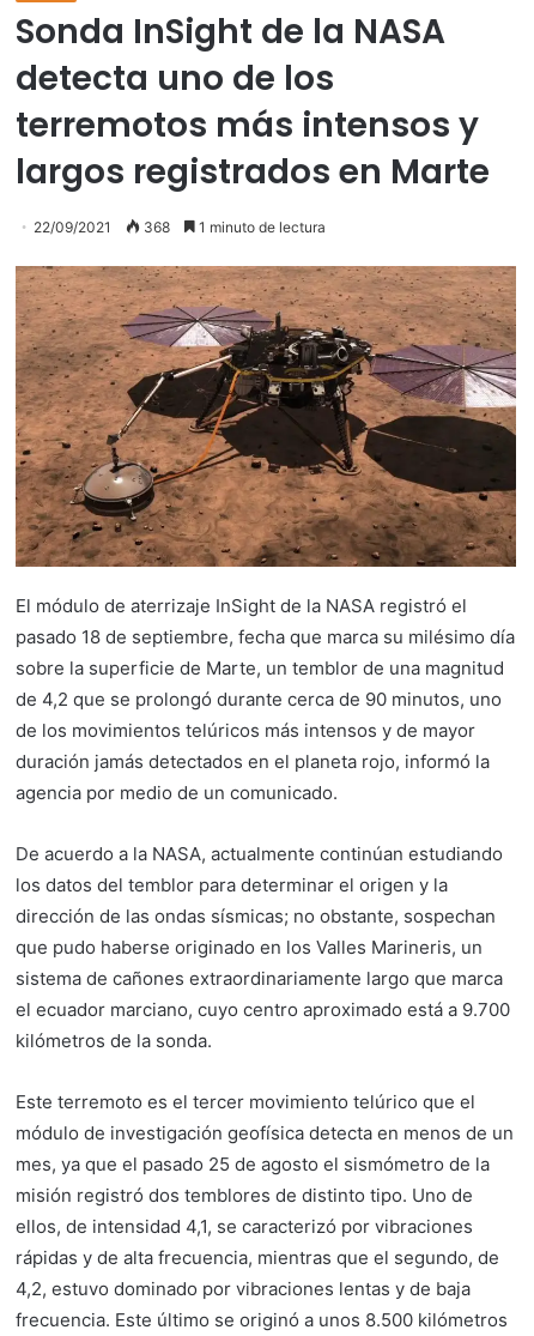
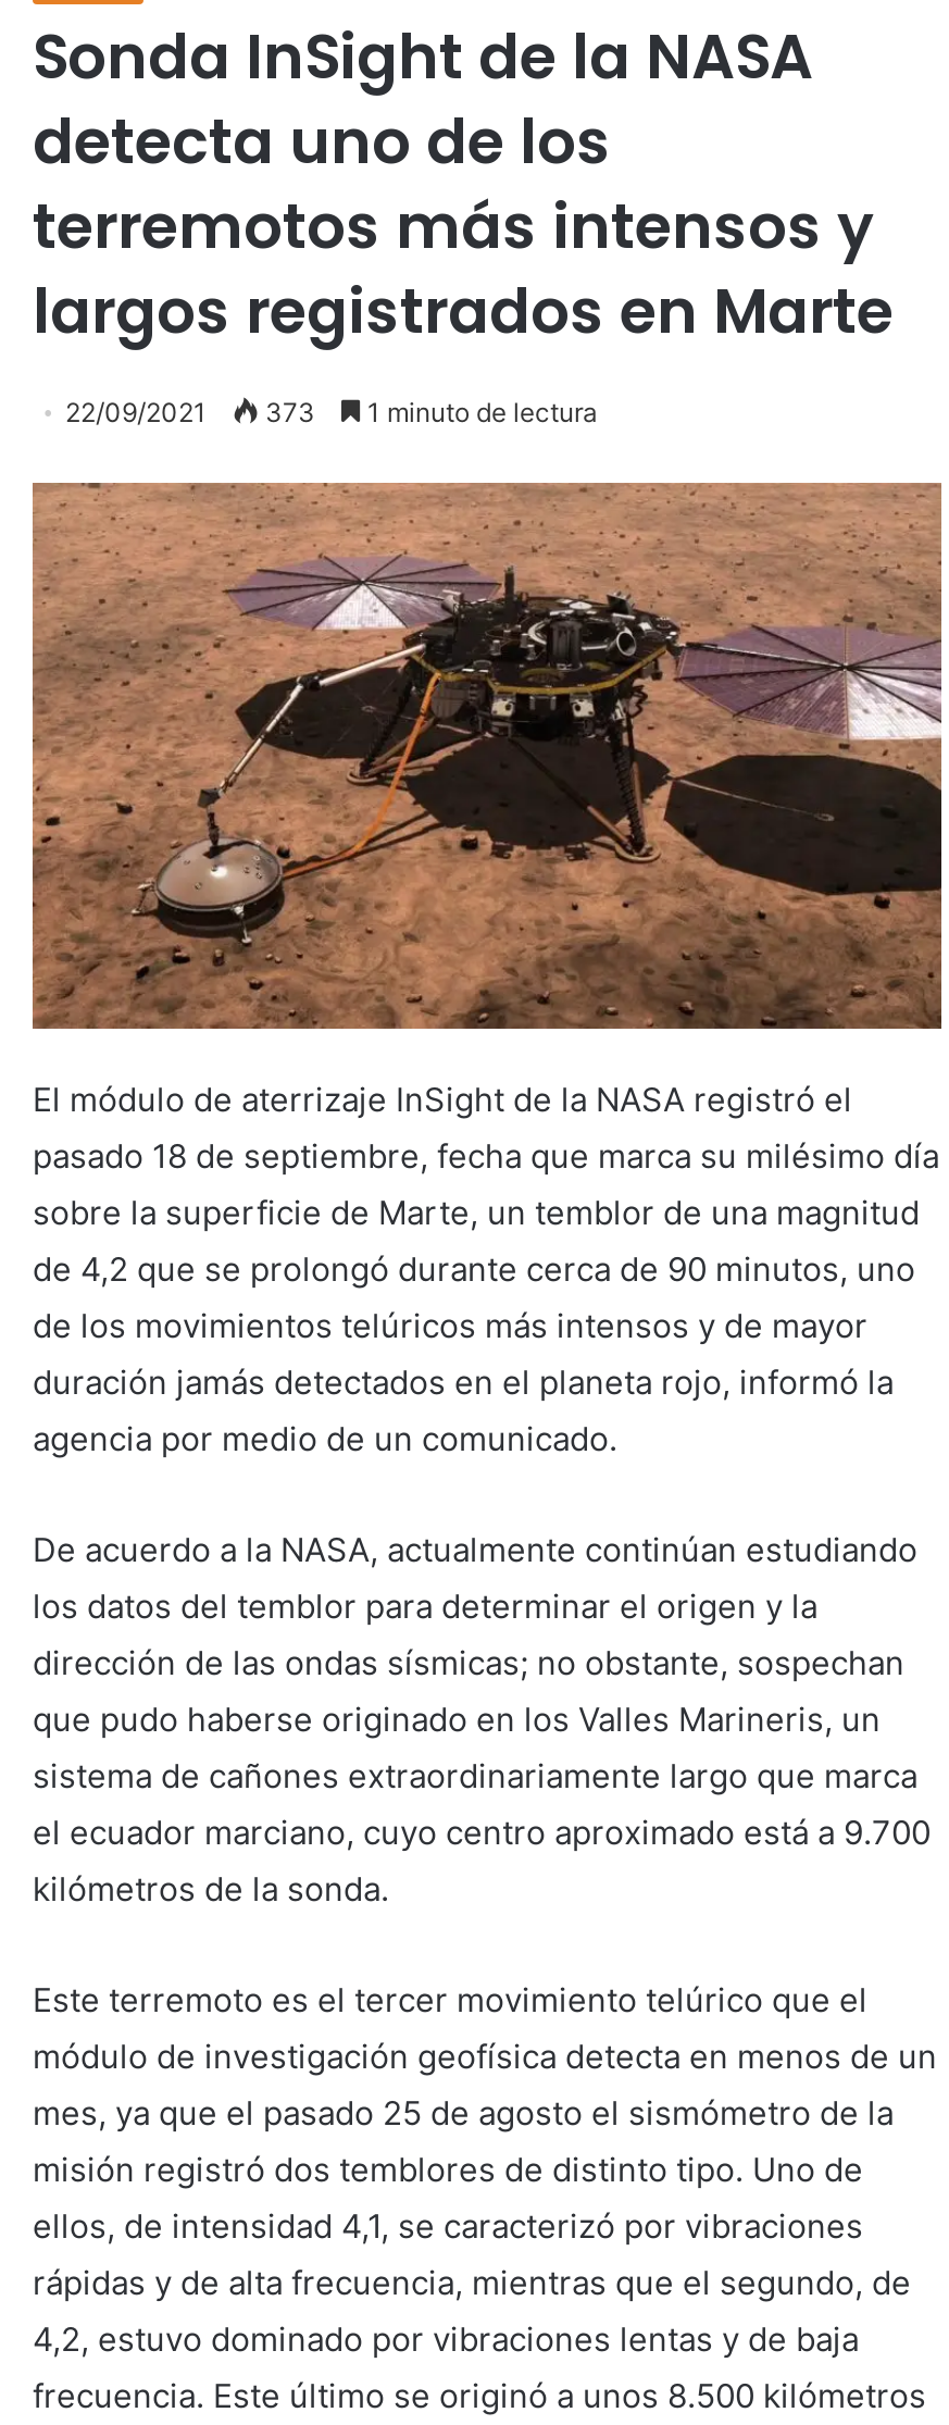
[34,218,326,236] 22/09/2021 368 1 minuto de lectura -> [65,395,598,428] 22/09/2021 373 1 minuto de lectura

